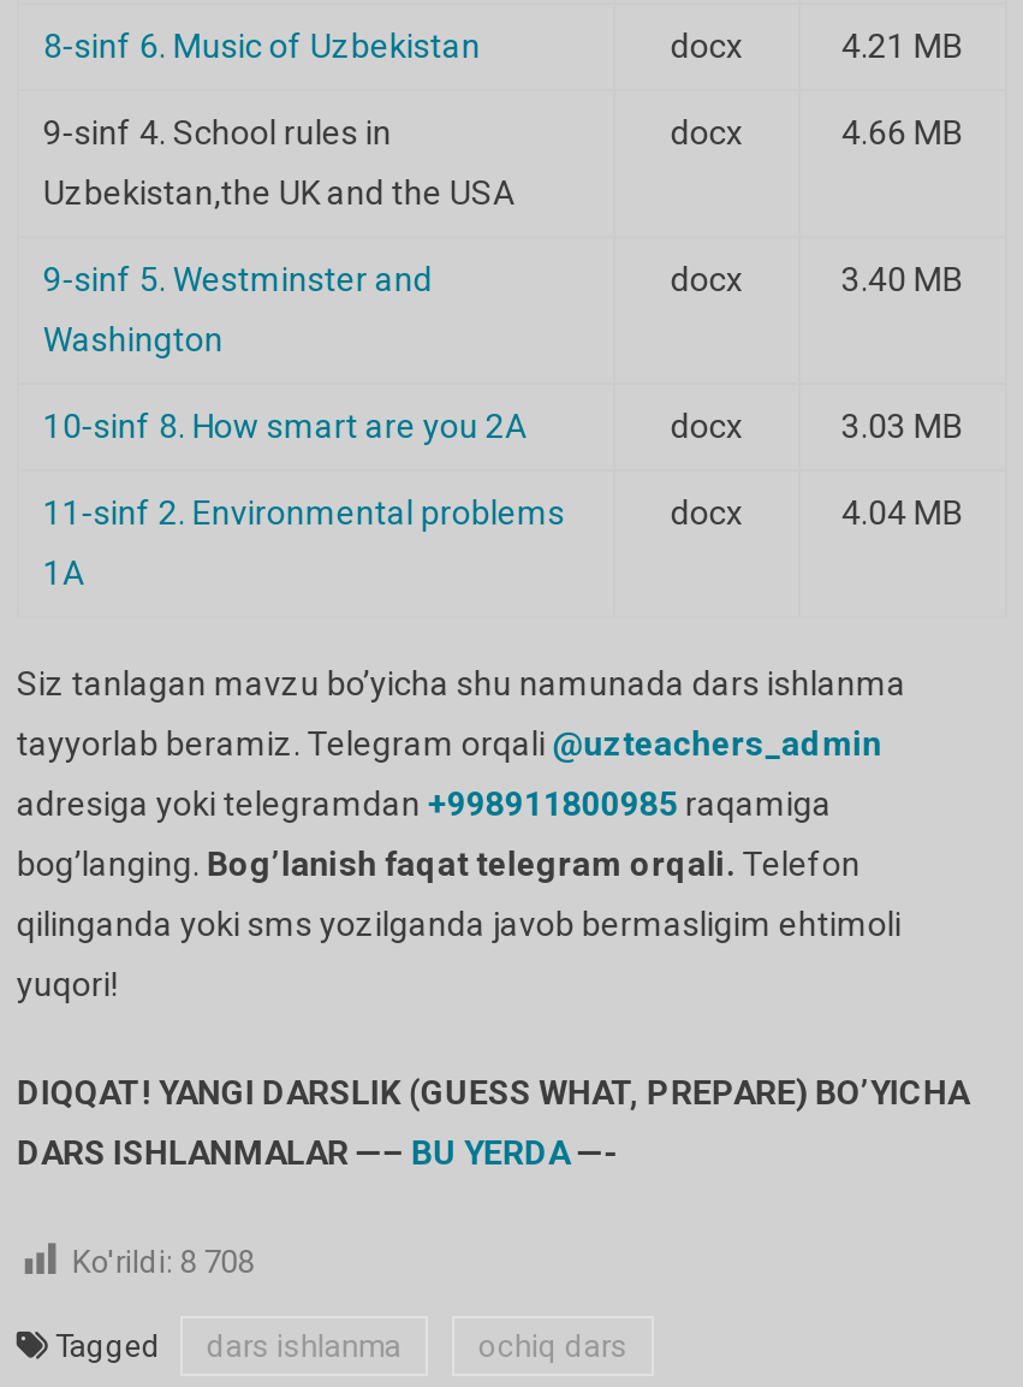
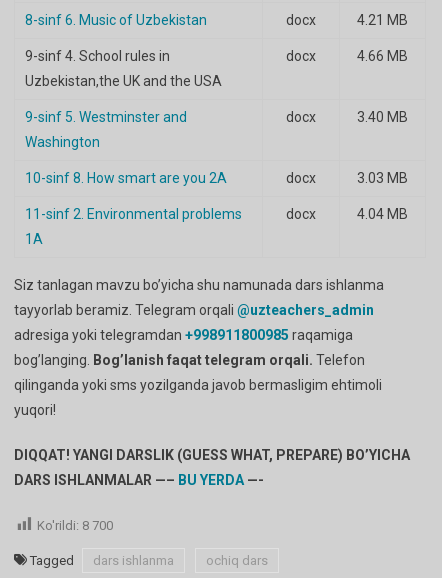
[72,1244,255,1280] Ko'rildi: 8 708 -> [37,518,113,533] Ko'rildi: 8 700

